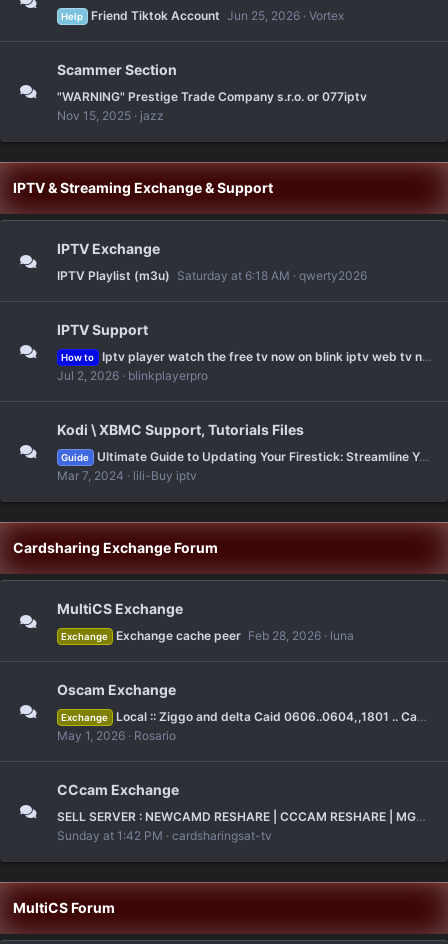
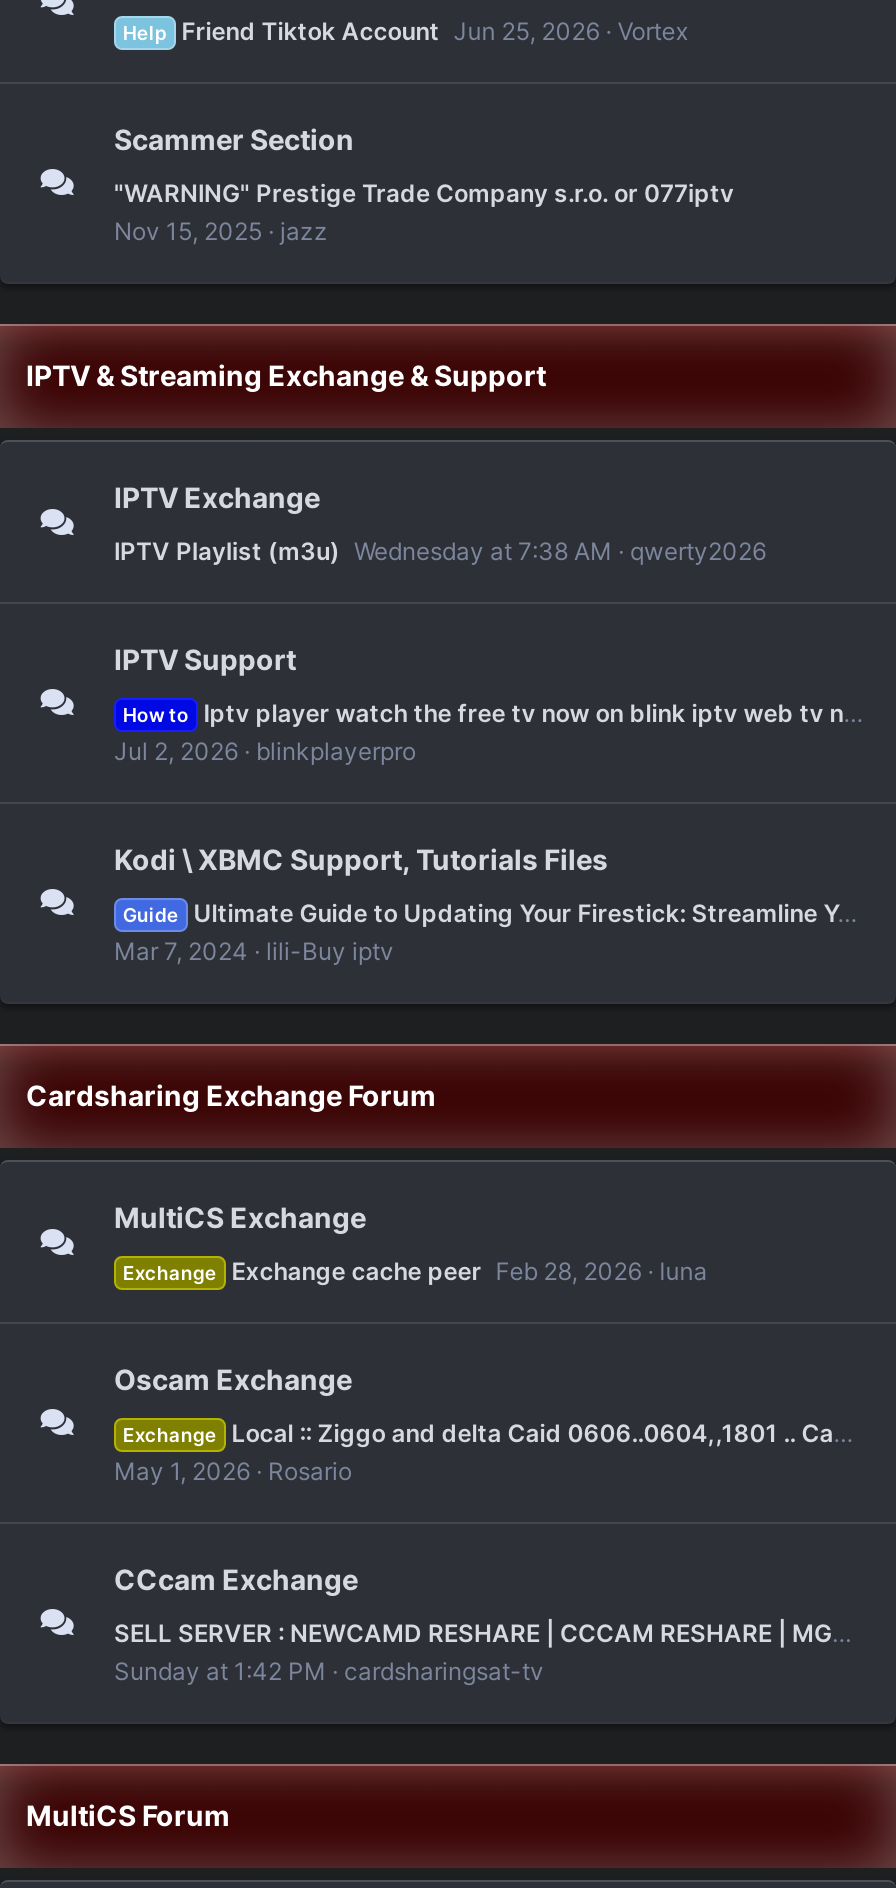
[57,268,367,283] IPTV Playlist (m3u) Saturday at 6:18 AM qwerty2026 -> [114,536,766,566] IPTV Playlist (m3u) Wednesday at 7:38 AM qwerty2026

